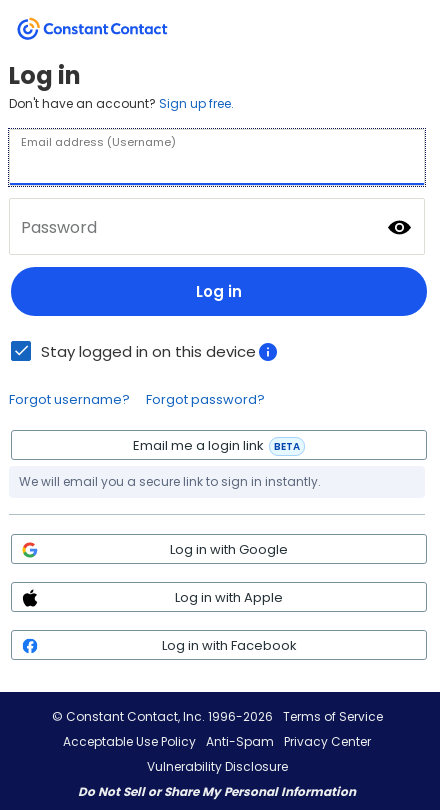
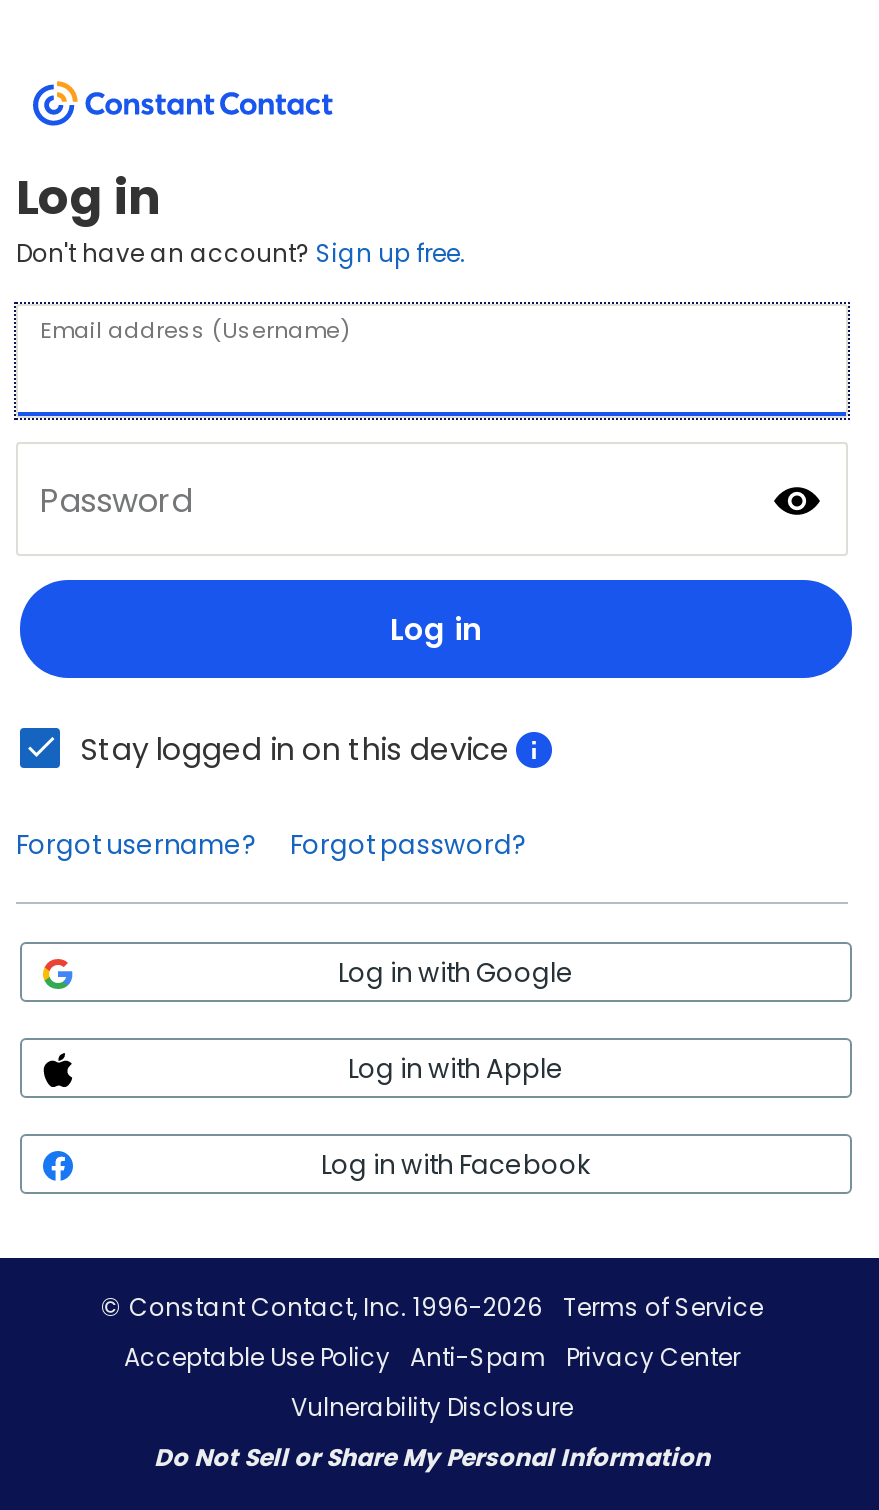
[19,436,321,490] Email me a login link BETA | We will email you a secure link to sign in instantly. -> none

